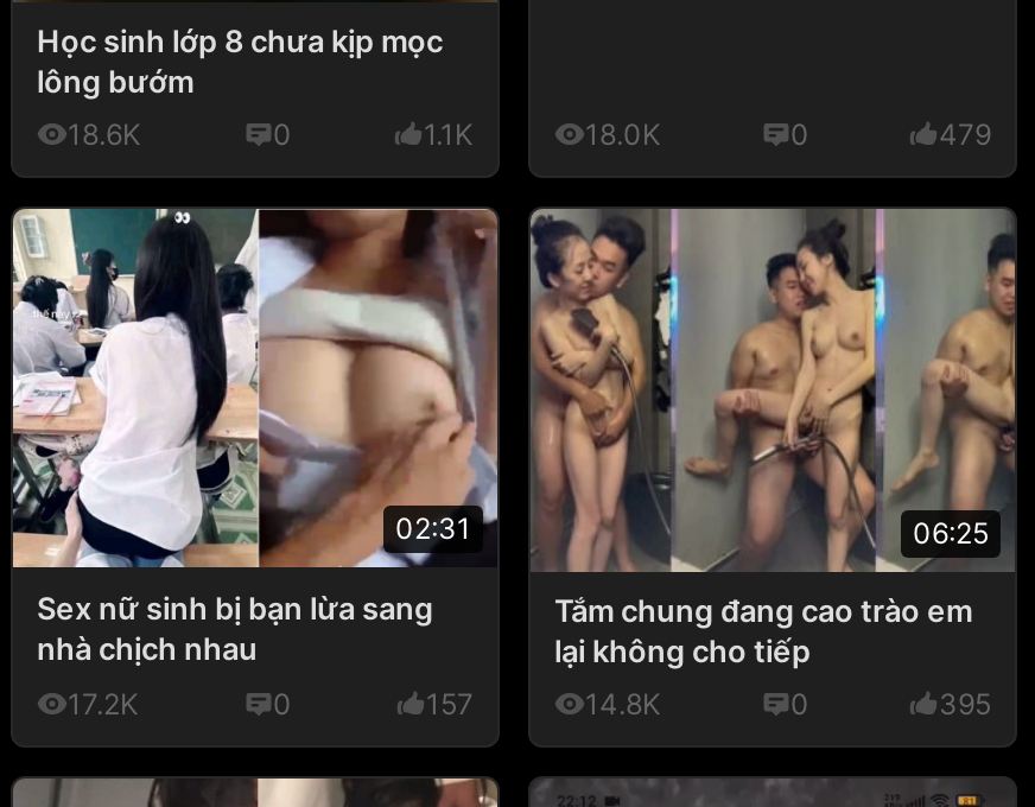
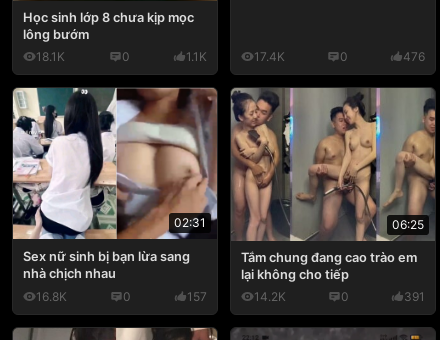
[68,116,141,151] 18.6K -> [36,49,65,64] 18.1K
[585,116,661,151] 18.0K -> [254,49,285,64] 17.4K
[939,116,991,151] 479 -> [403,49,425,64] 476
[68,685,139,721] 17.2K -> [36,289,67,304] 16.8K
[585,685,661,721] 14.8K -> [254,289,286,304] 14.2K
[939,685,991,721] 395 -> [404,289,425,304] 391

